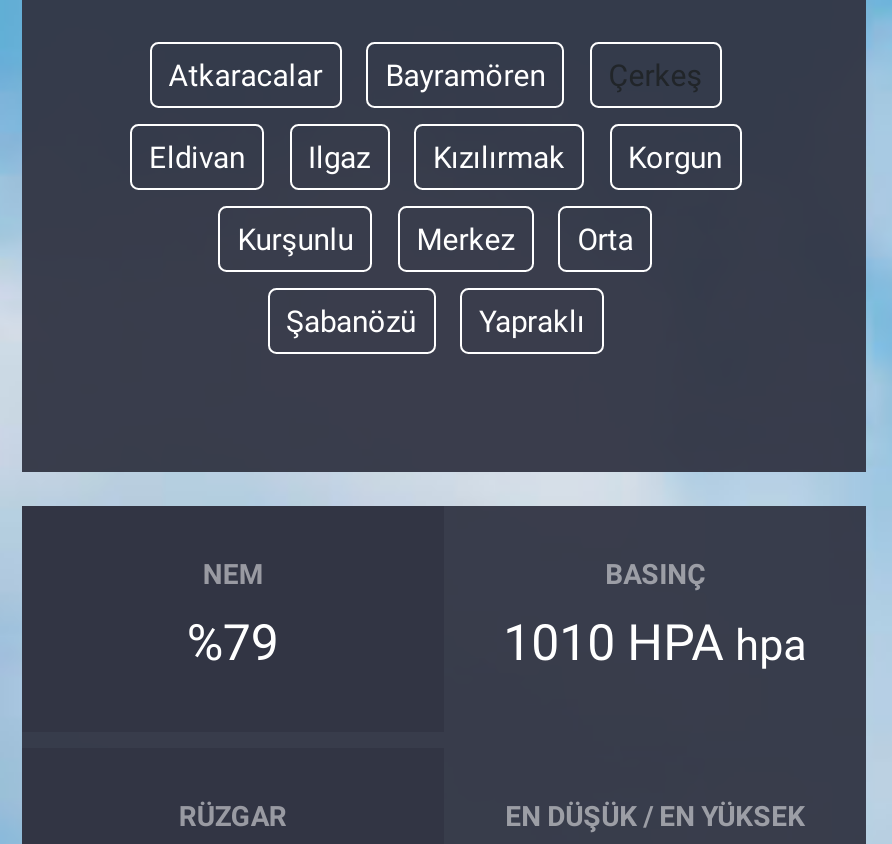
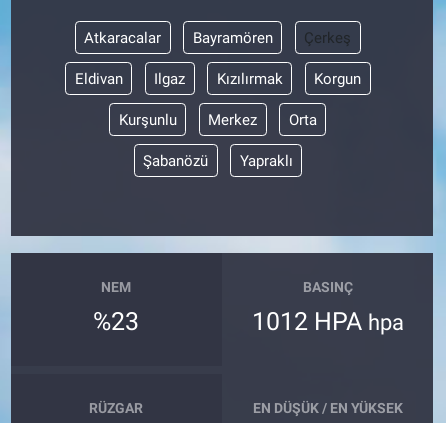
[187,615,279,673] %79 -> [93,307,139,336] %23
[503,615,807,673] 1010 HPA hpa -> [252,307,404,336] 1012 HPA hpa

